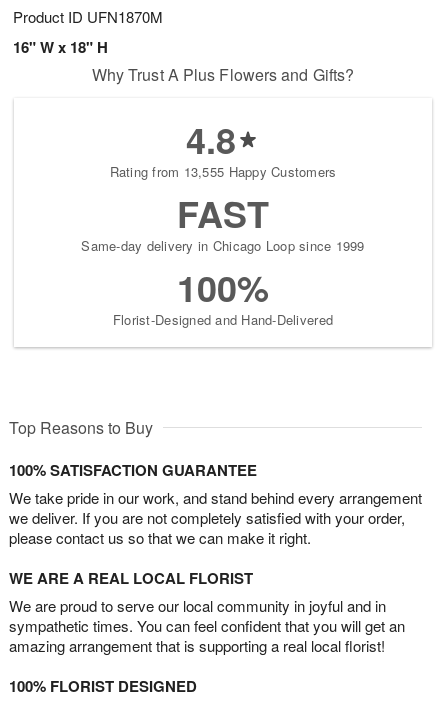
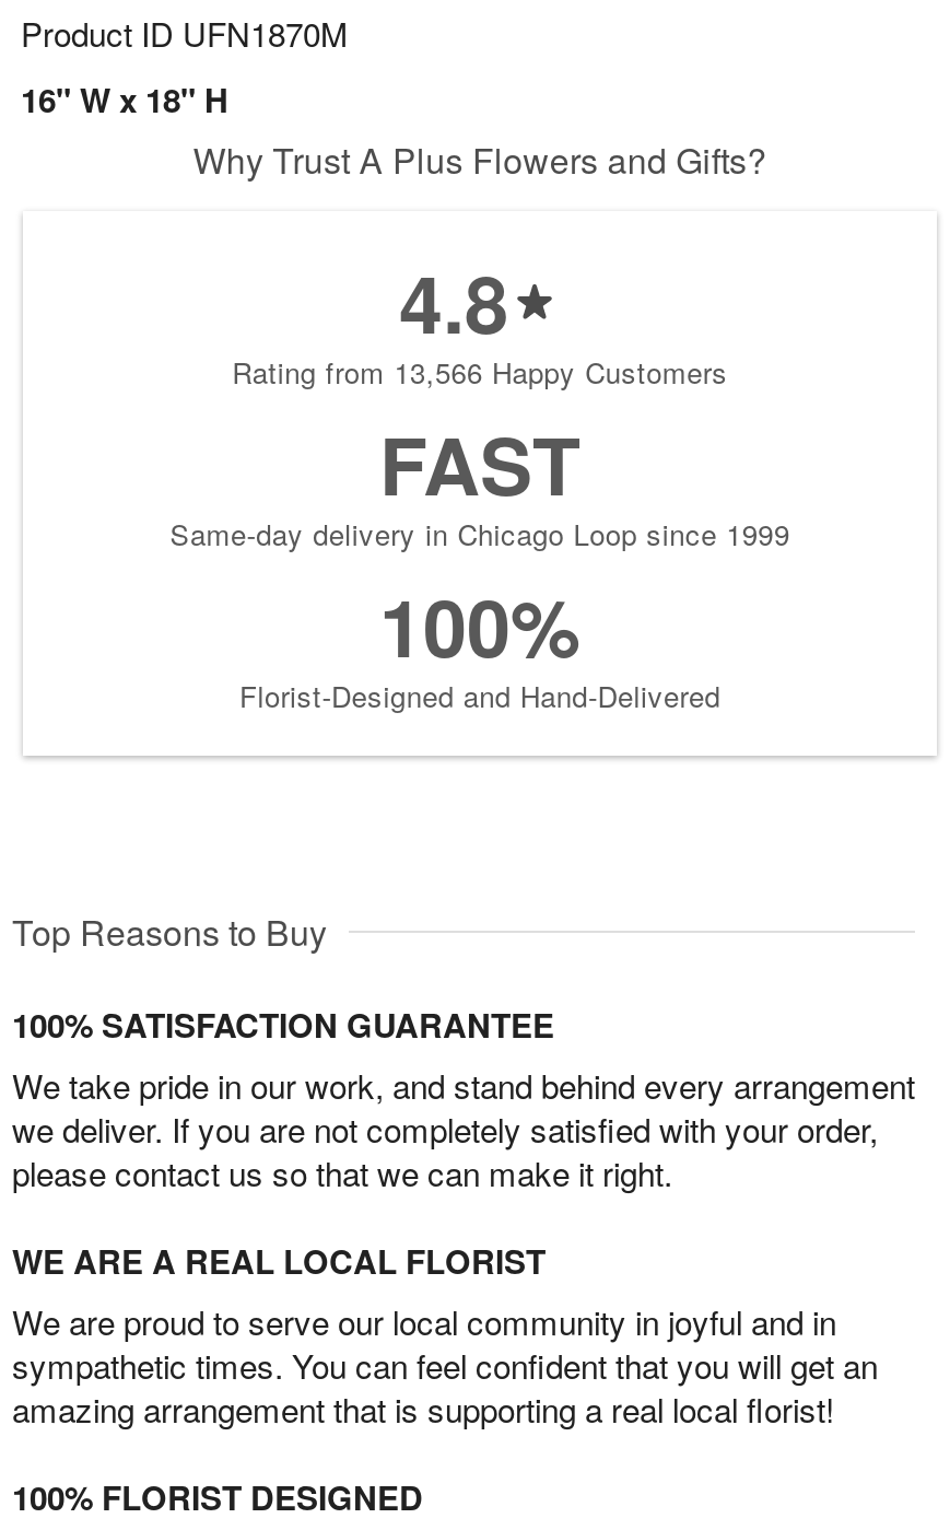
[110,162,336,181] Rating from 13,555 Happy Customers -> [232,352,728,393] Rating from 13,566 Happy Customers

